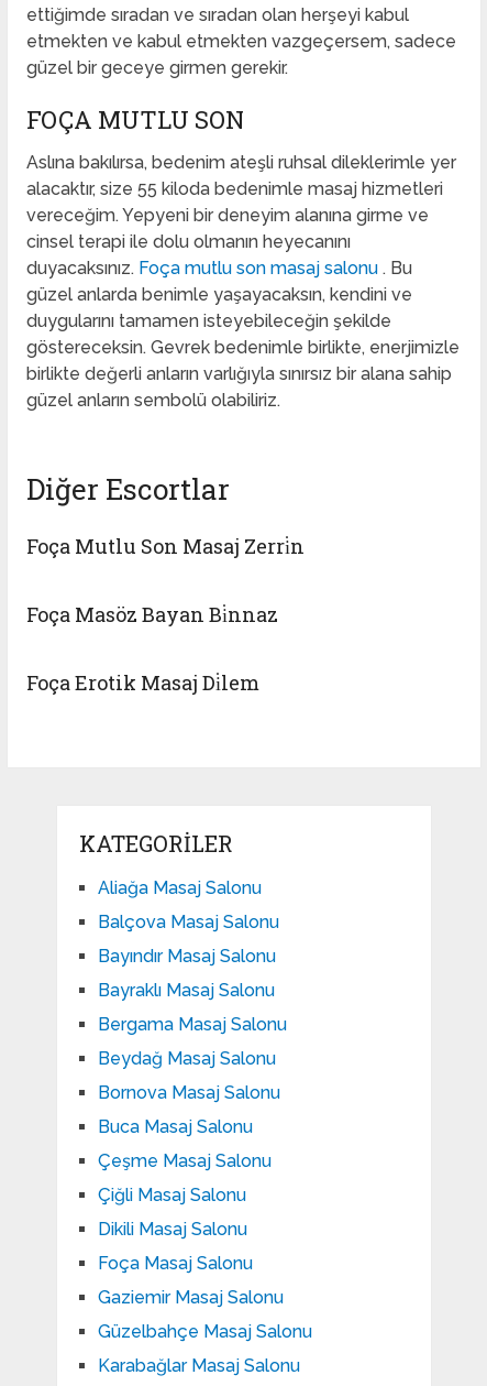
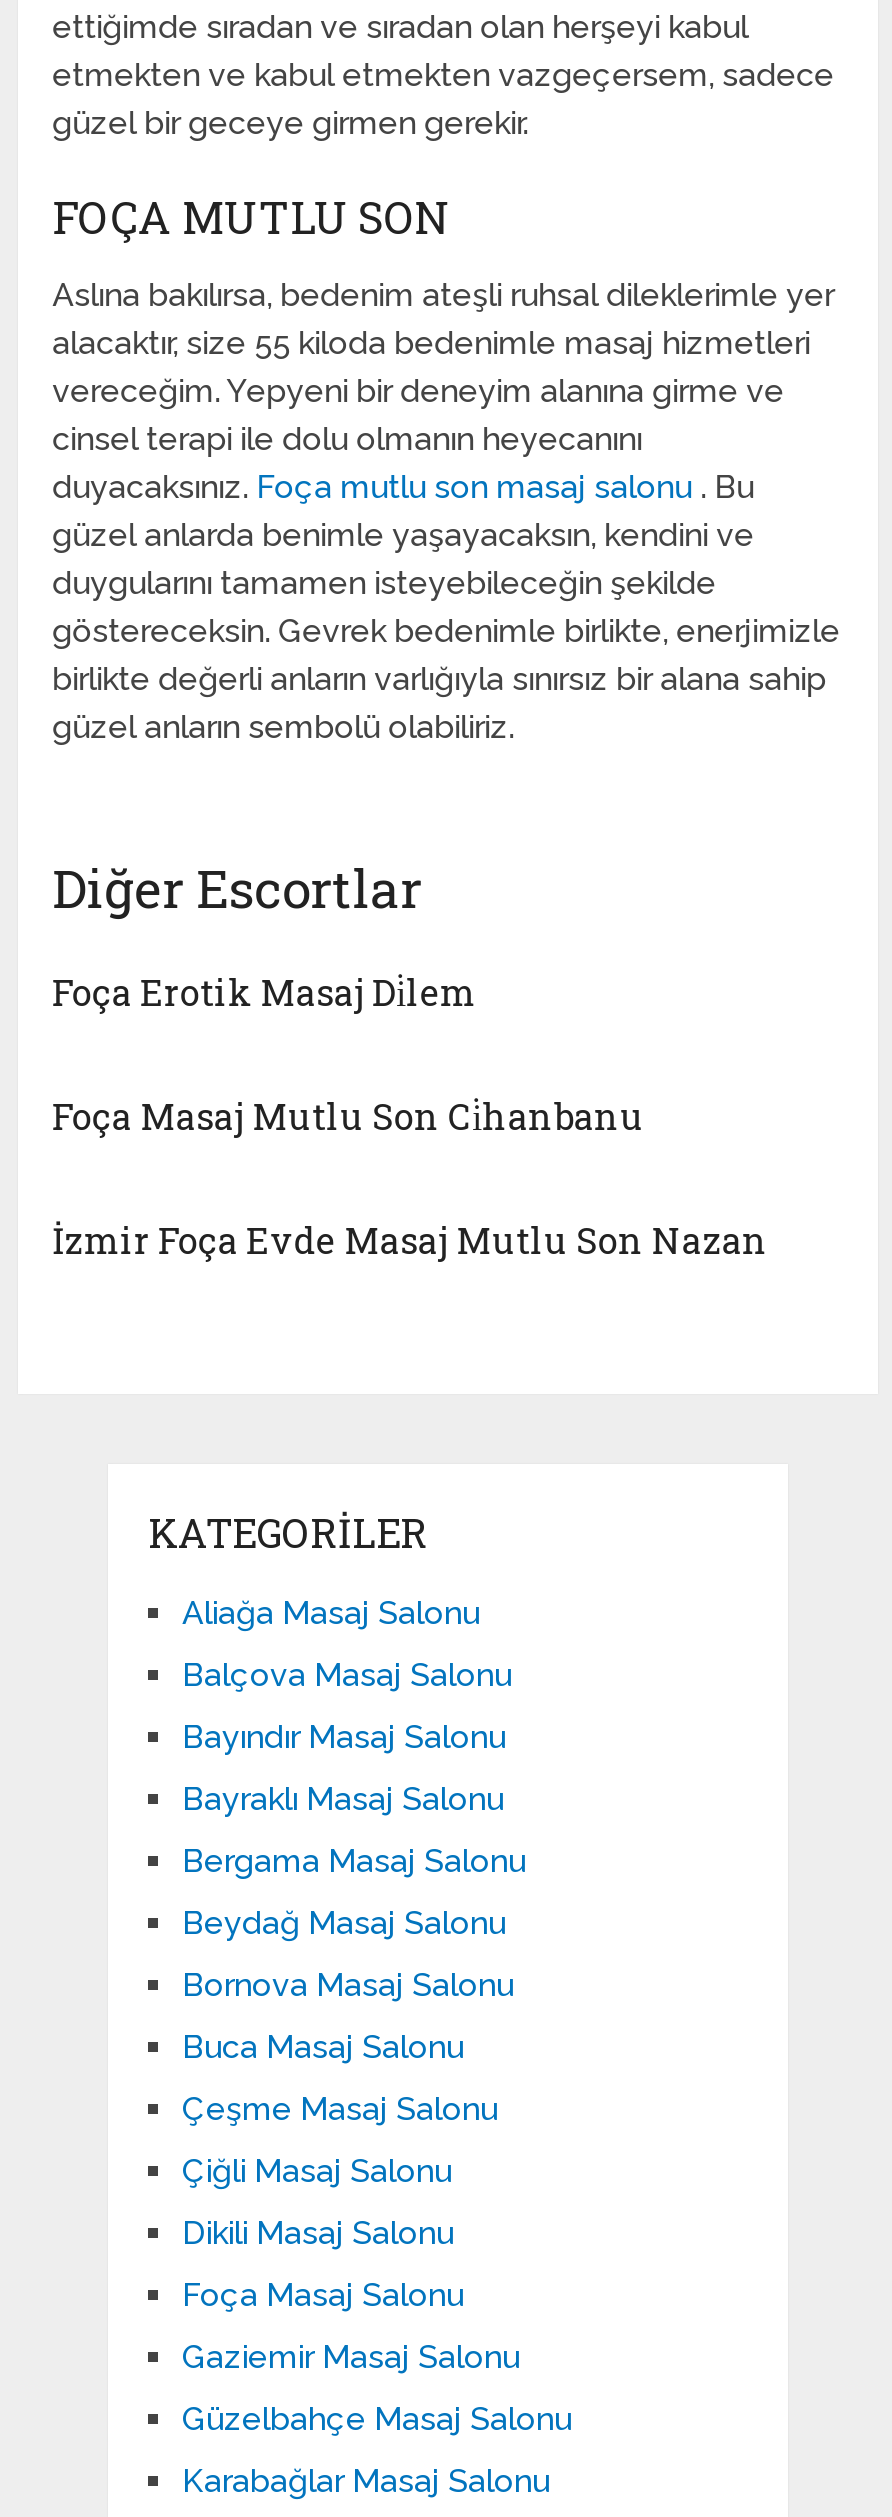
[26,533,305,628] Foça Mutlu Son Masaj Zerri̇n | Foça Masöz Bayan Bi̇nnaz -> none
moved [26,669,260,696] -> [52,968,476,1016]: Foça Erotik Masaj Di̇lem
none -> [52,1092,768,1264] Foça Masaj Mutlu Son Ci̇hanbanu | İzmir Foça Evde Masaj Mutlu Son Nazan

